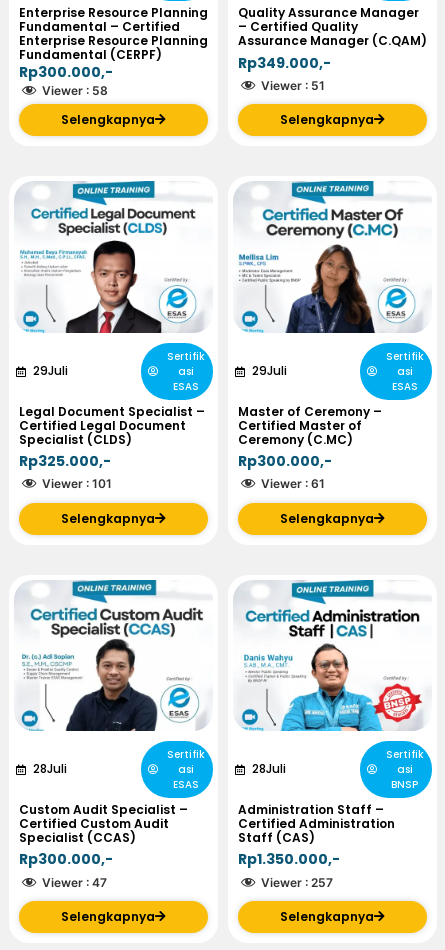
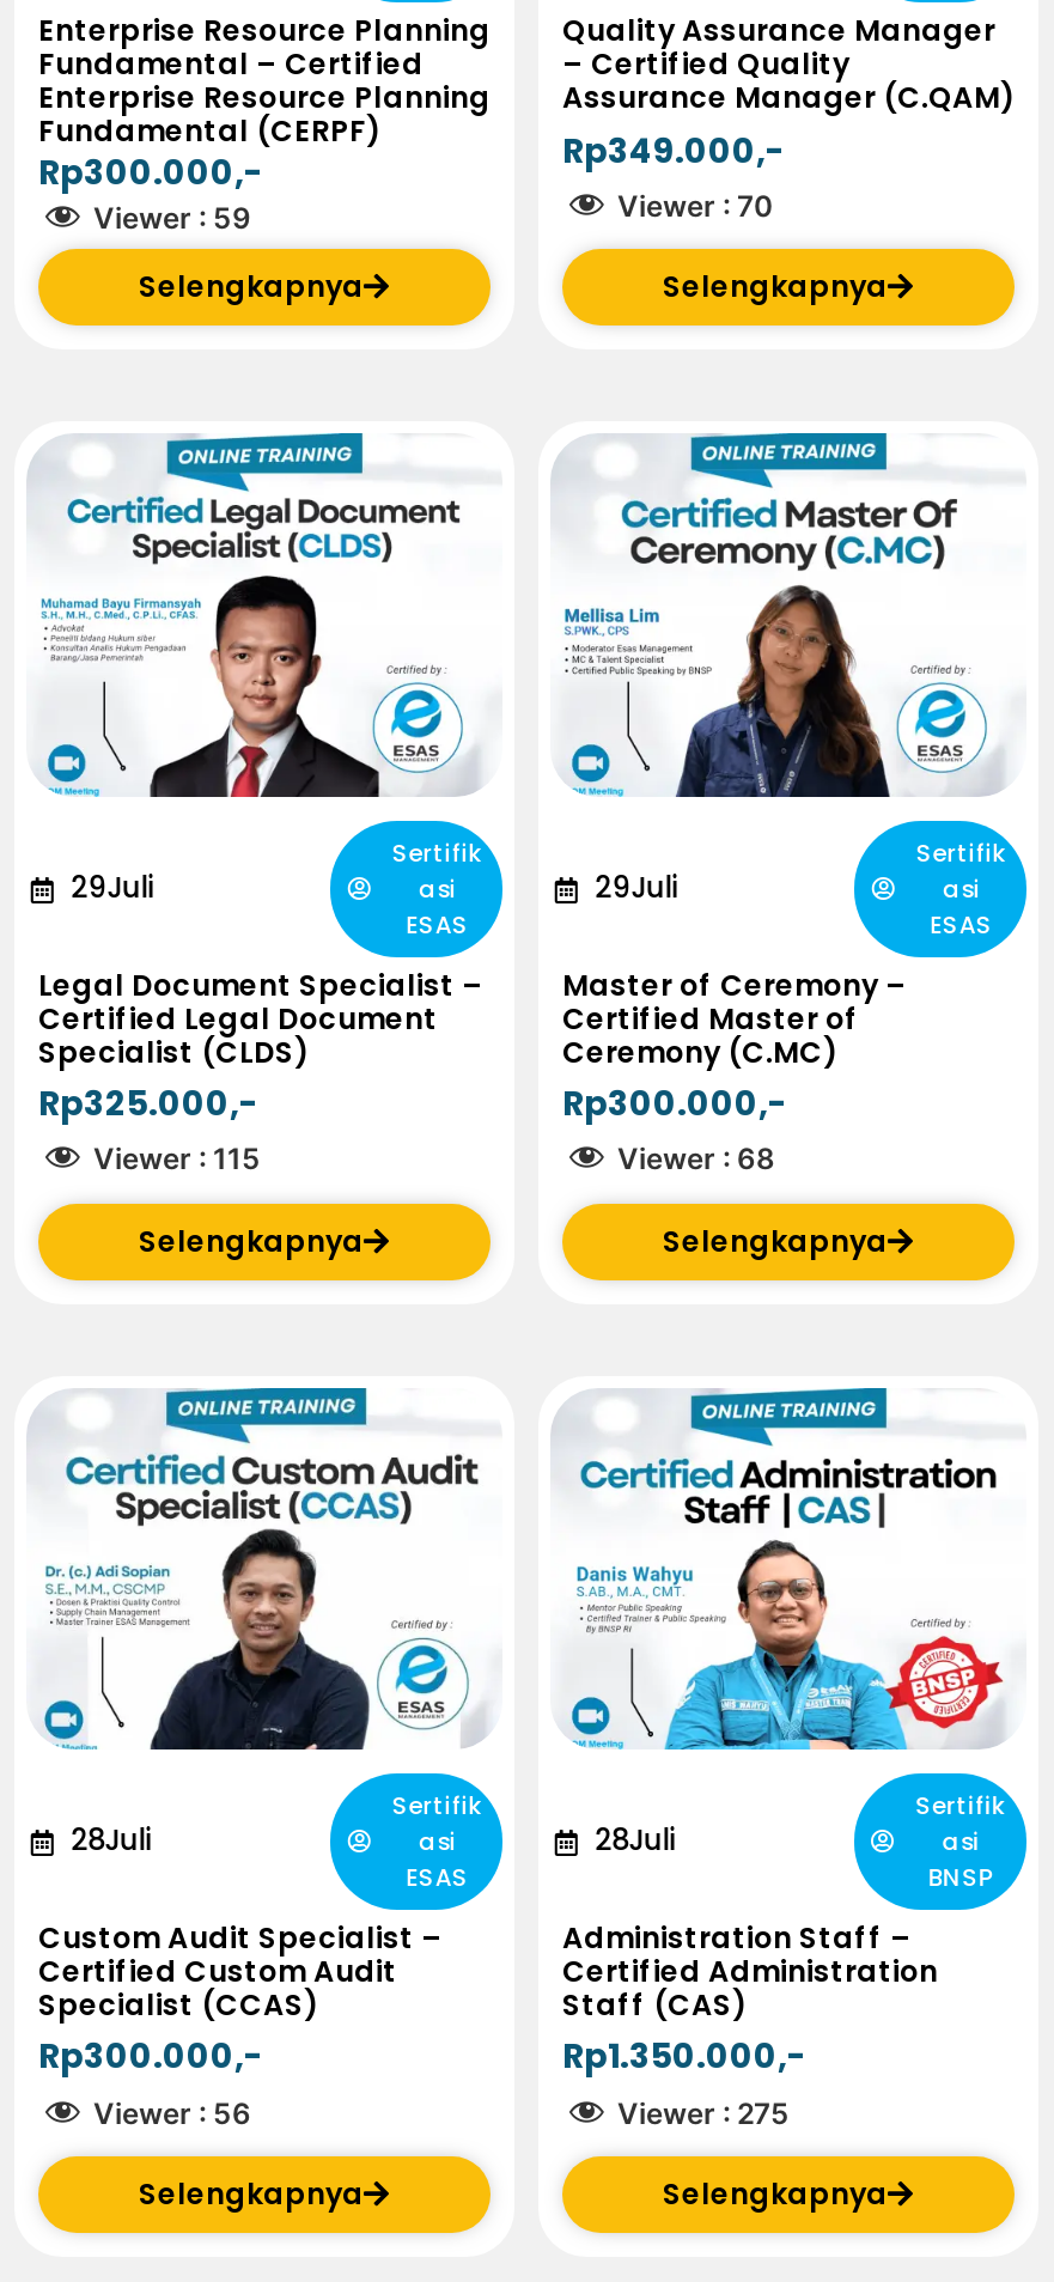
[42,83,108,98] Viewer : 58 -> [93,199,251,235] Viewer : 59
[261,78,325,93] Viewer : 51 -> [617,187,773,223] Viewer : 70
[42,477,112,492] Viewer : 101 -> [93,1141,261,1177] Viewer : 115
[261,477,325,492] Viewer : 61 -> [617,1141,775,1177] Viewer : 68
[42,875,107,890] Viewer : 47 -> [93,2094,251,2130] Viewer : 56
[261,875,333,890] Viewer : 257 -> [617,2094,790,2130] Viewer : 275

